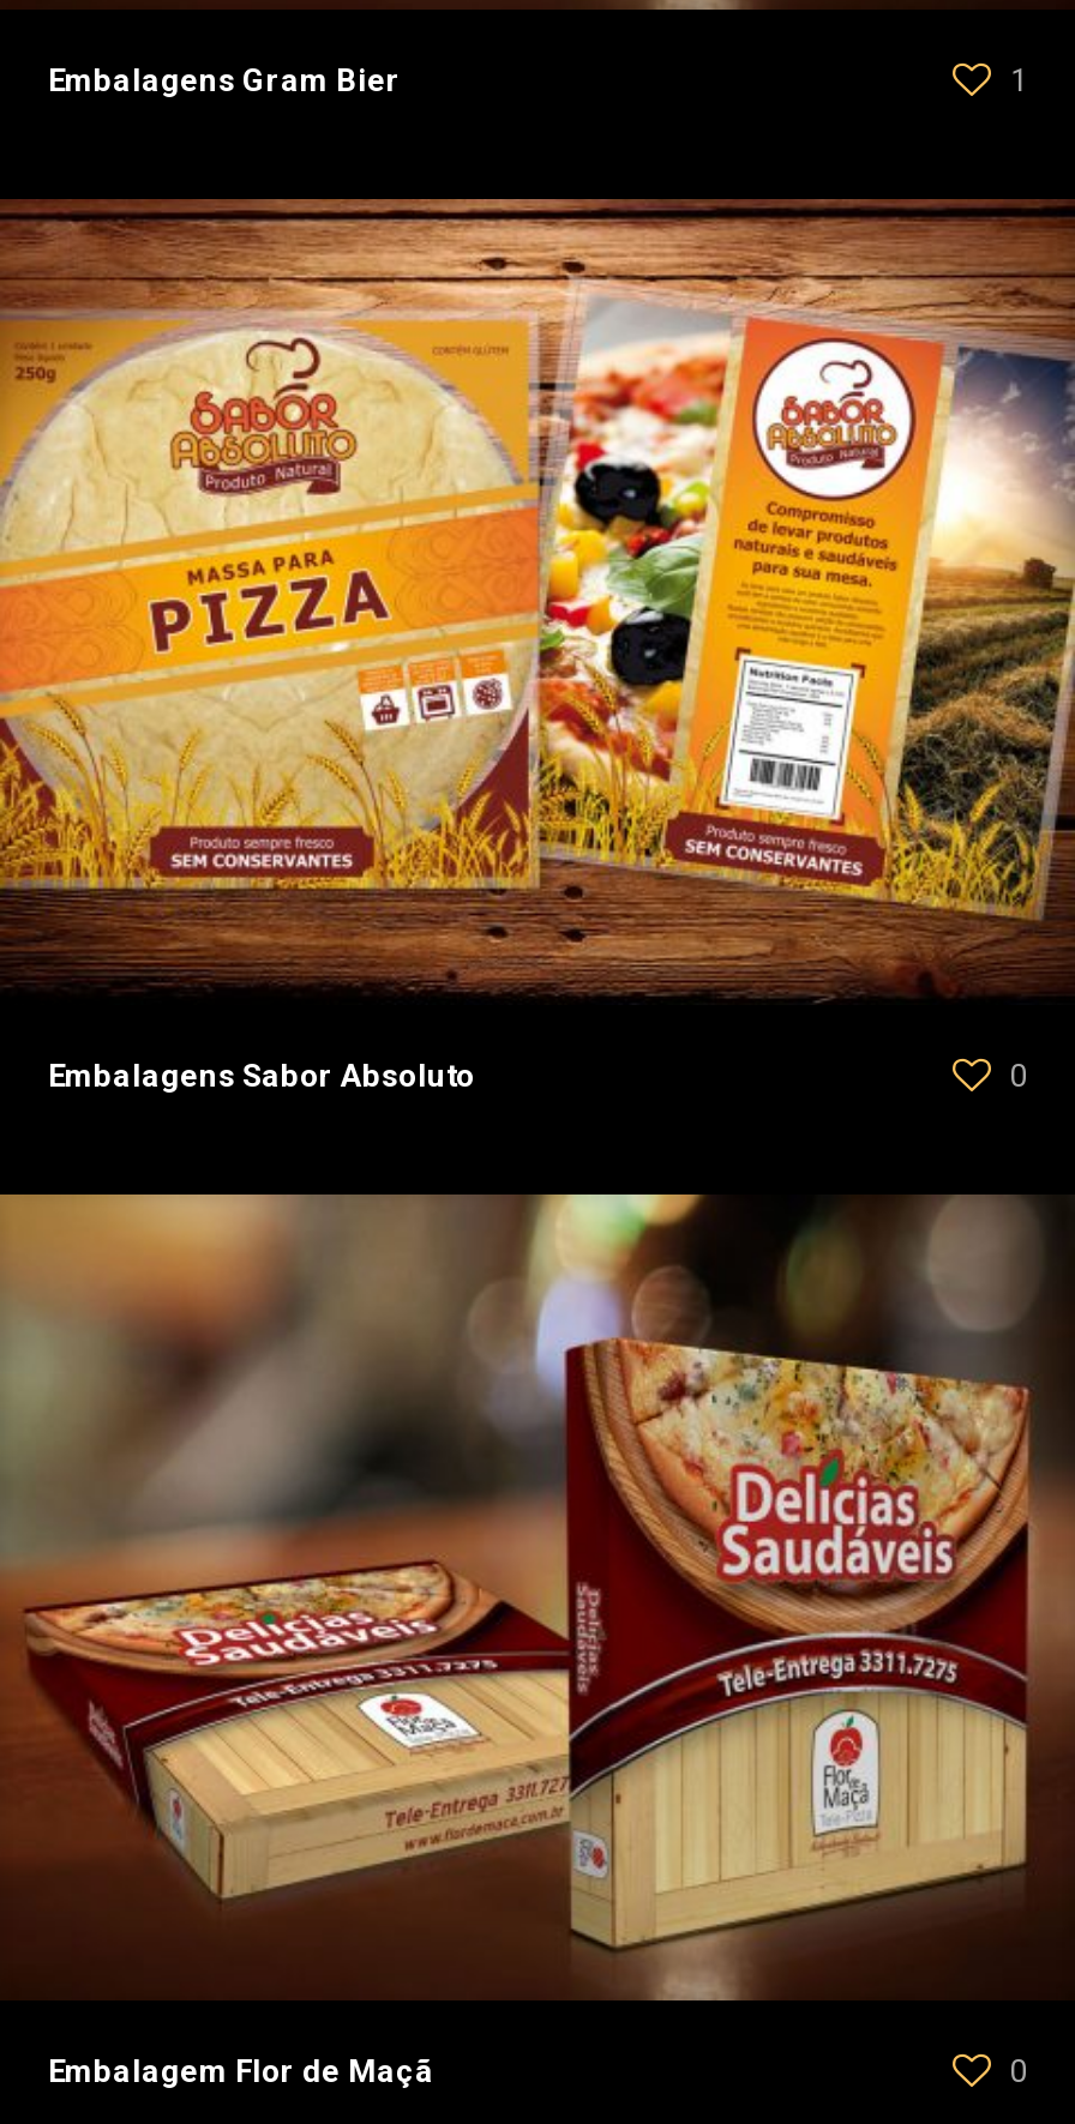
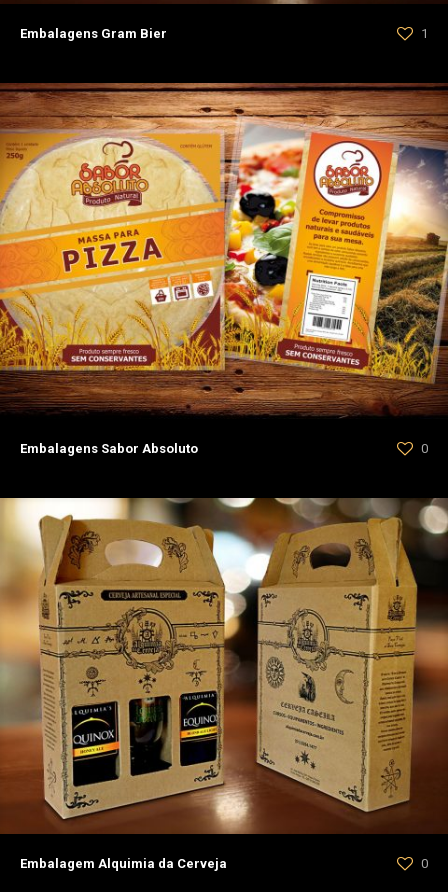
[7,1192,1068,2089] [image] | Embalagem Flor de Maçã -> [3,497,445,871] [image] | Embalagem Alquimia da Cerveja

